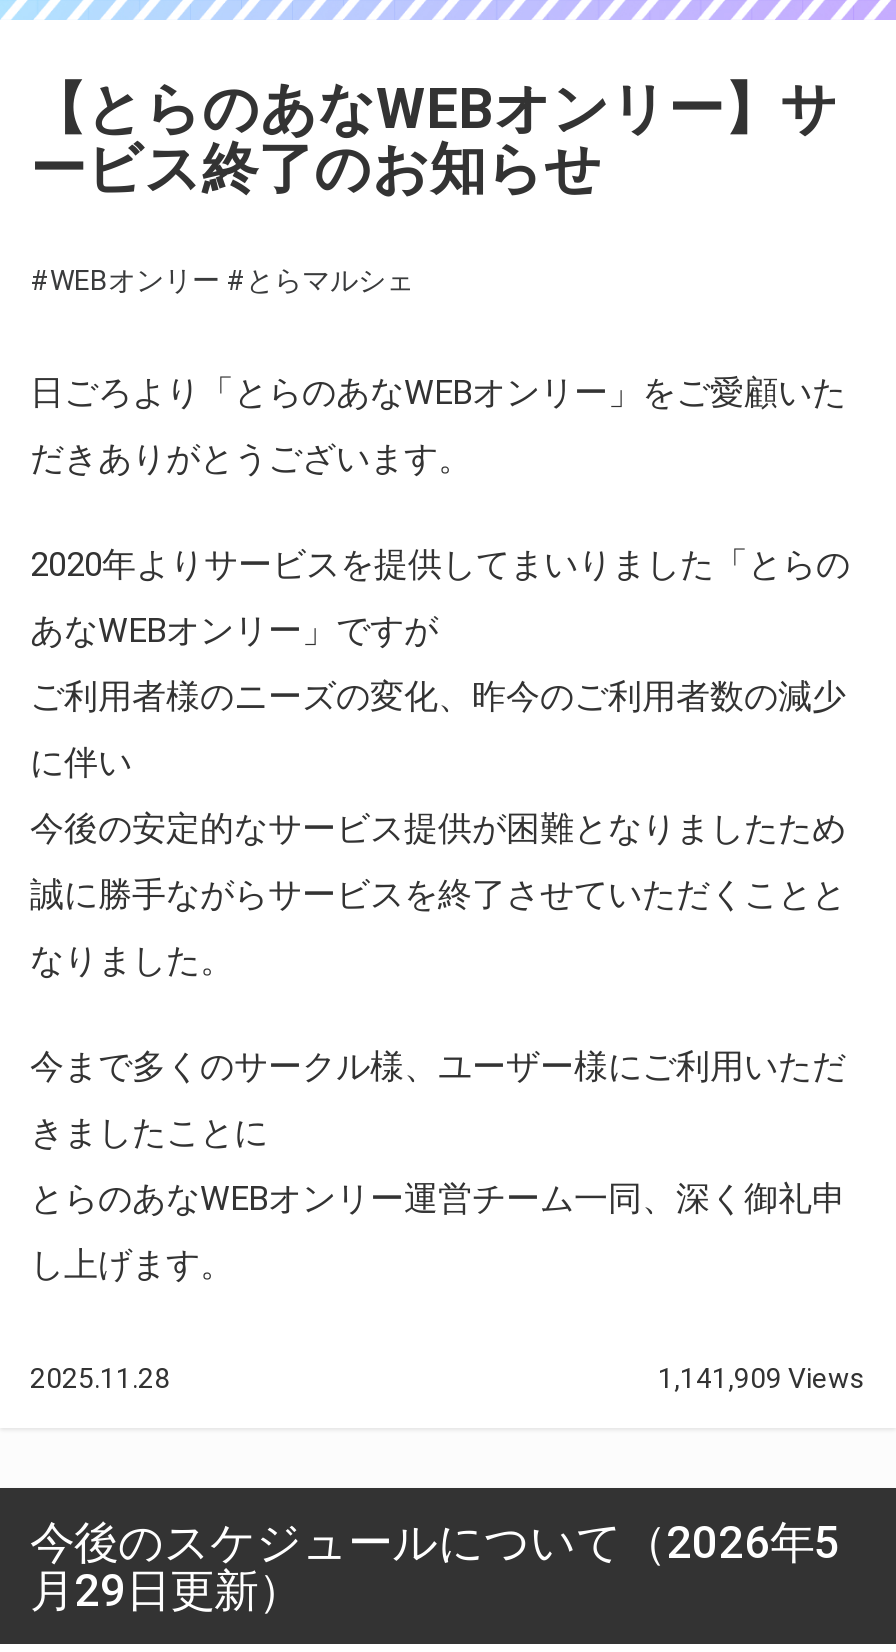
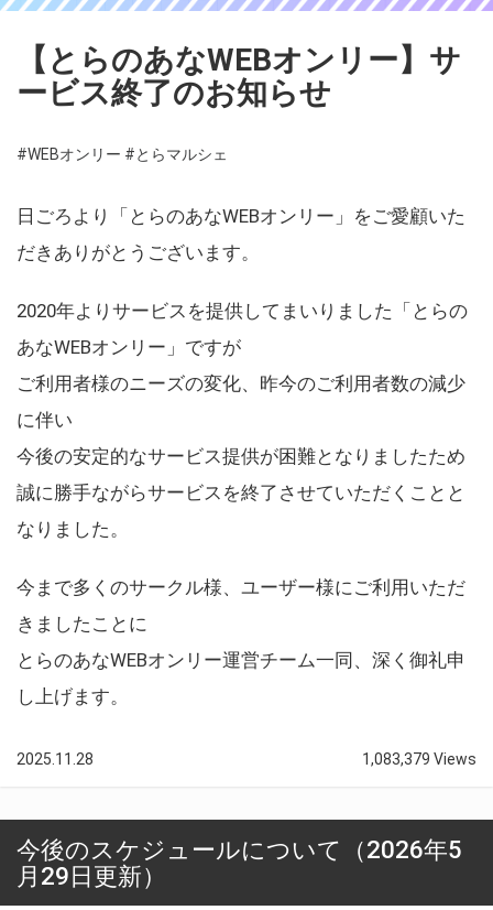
[658,1362,866,1394] 1,141,909 Views -> [362,750,476,768] 1,083,379 Views

